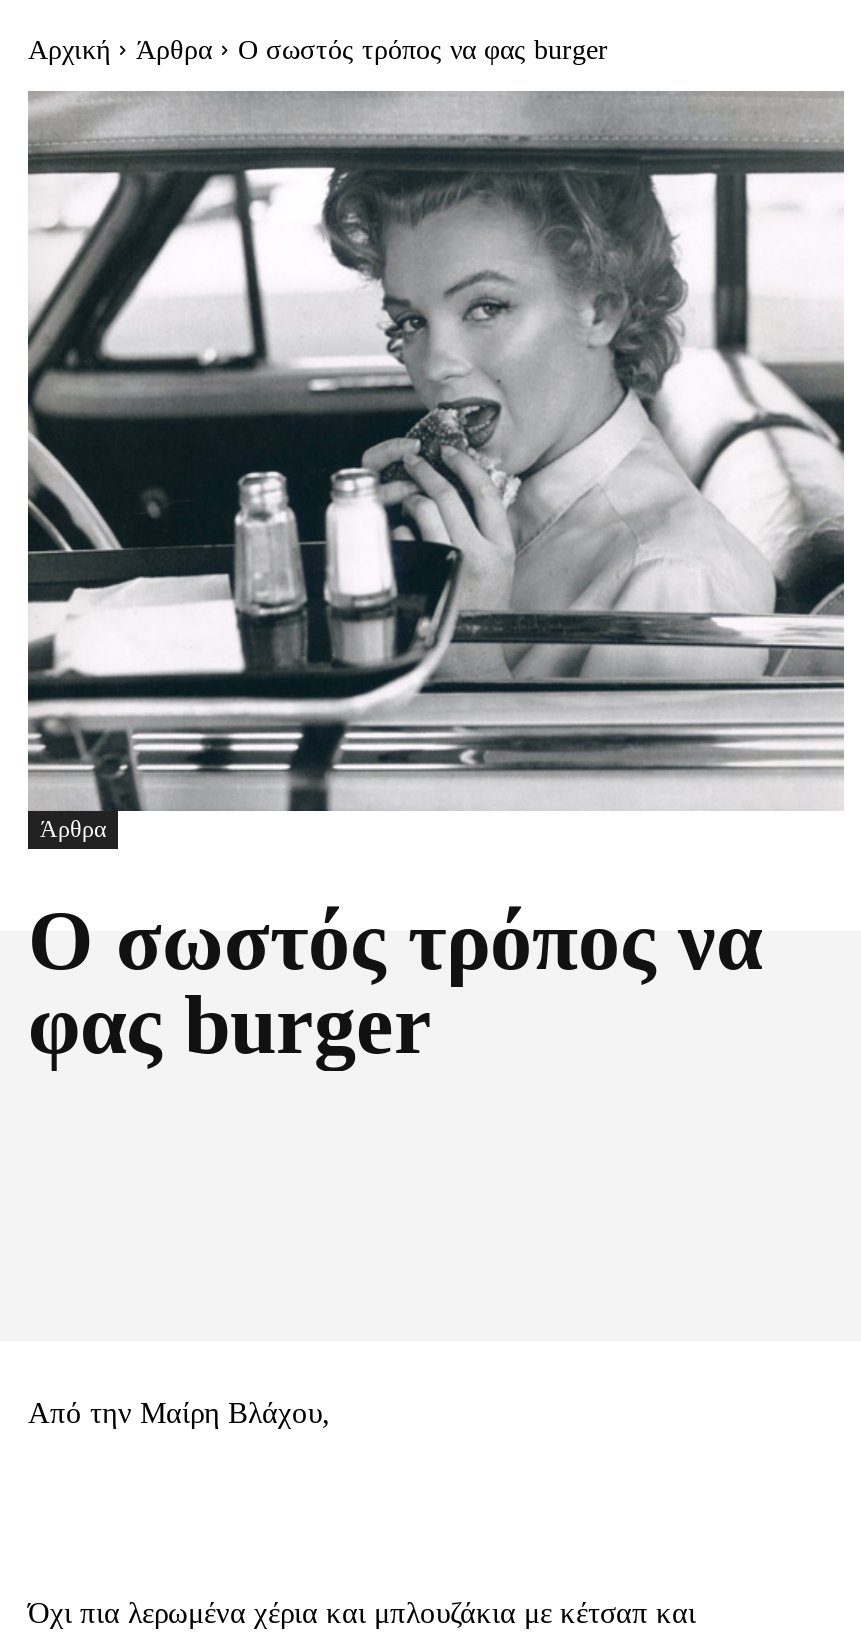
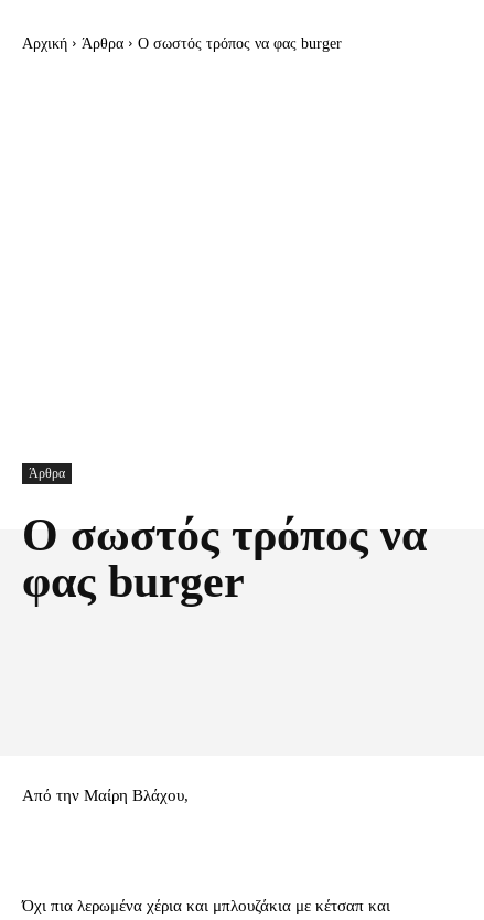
[26,89,846,813] [image] -> none

